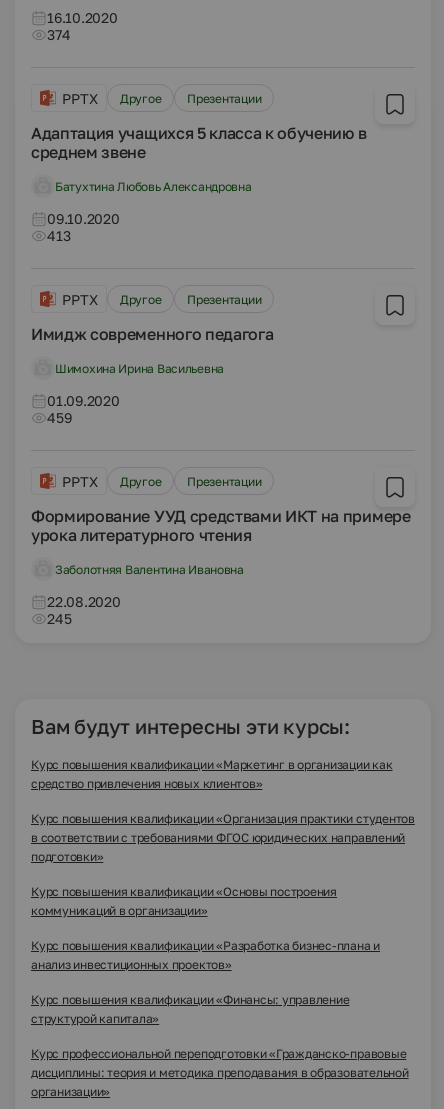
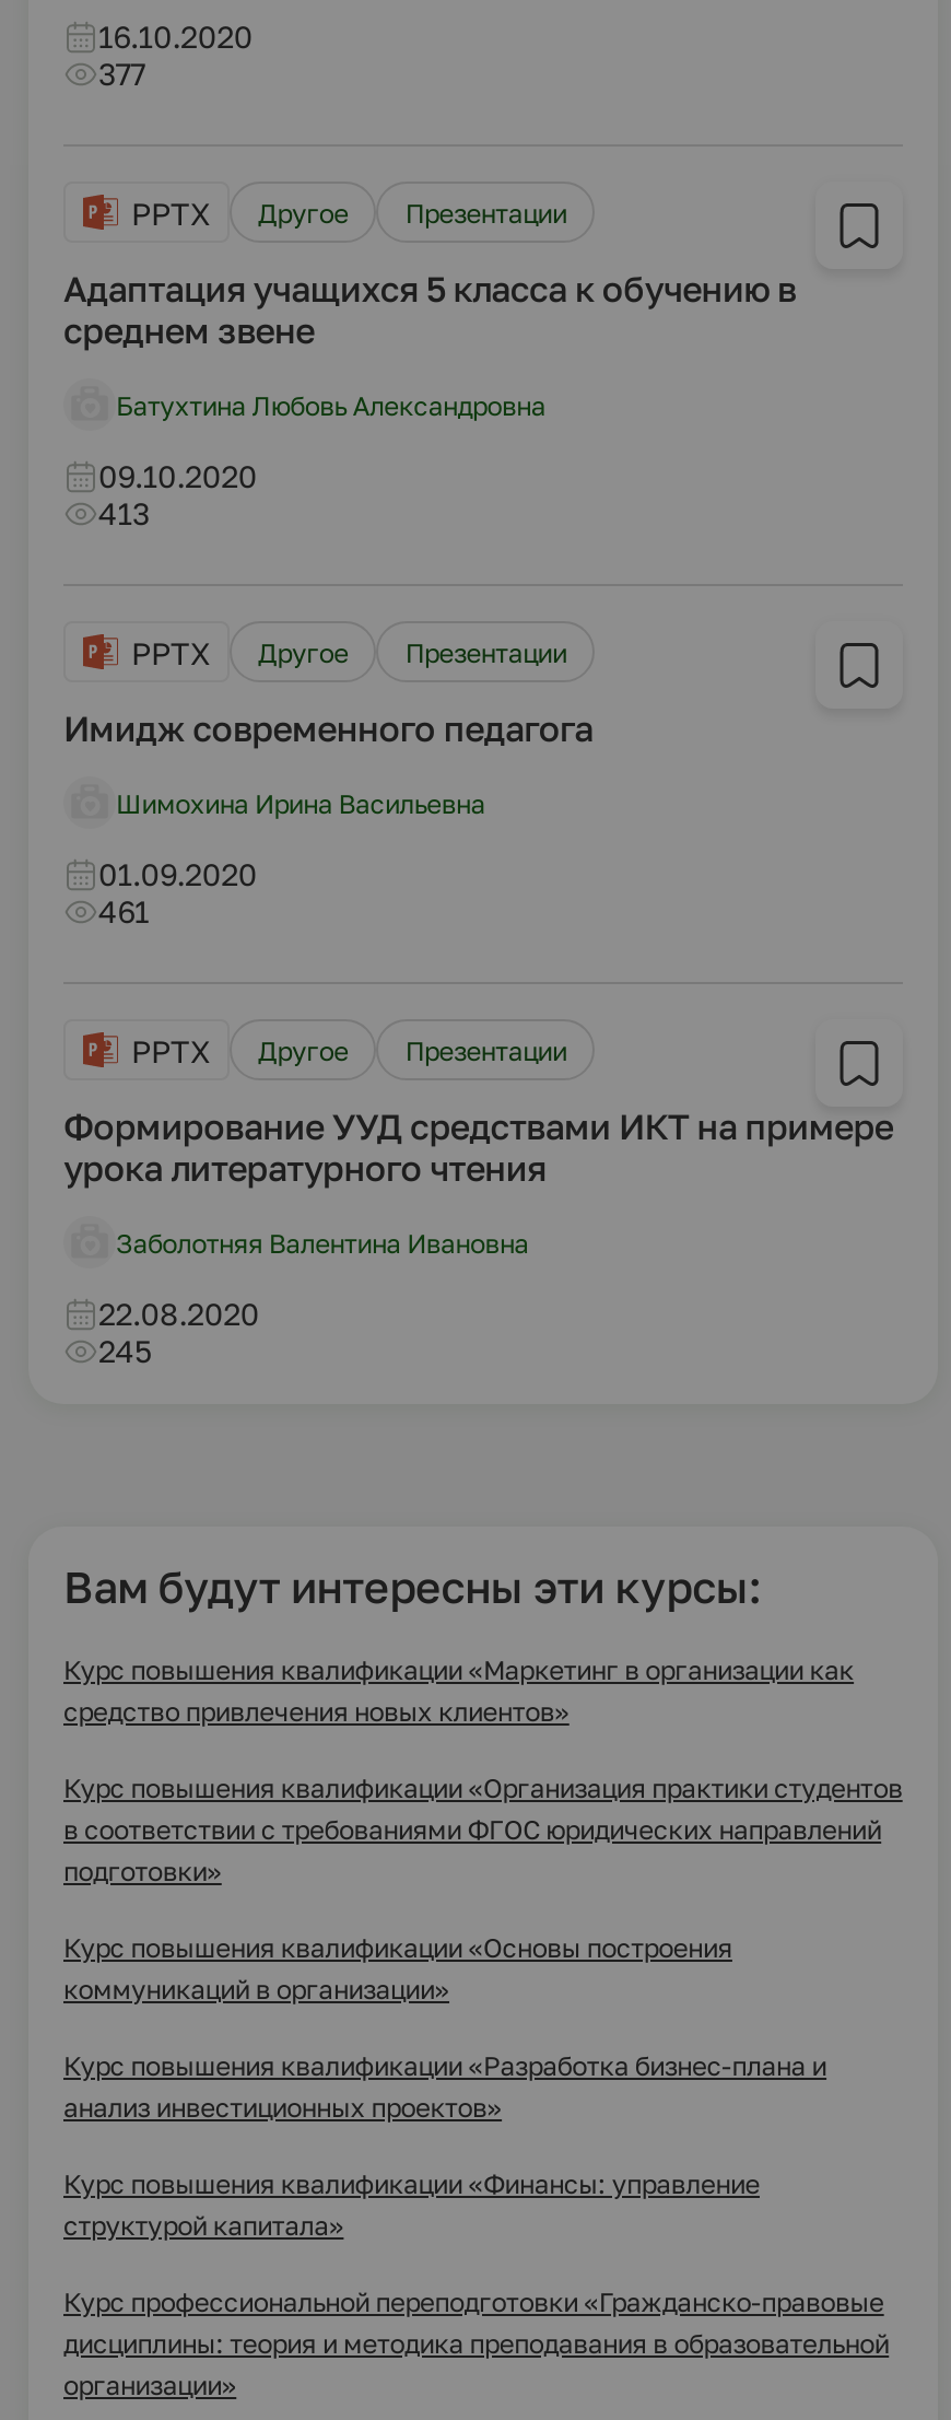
[47,26,70,43] 374 -> [98,55,145,92] 377
[47,409,71,426] 459 -> [98,892,149,930] 461

